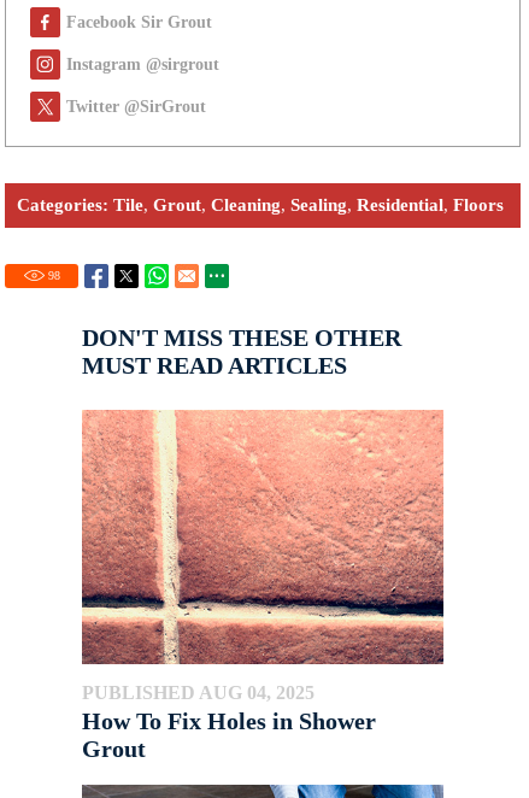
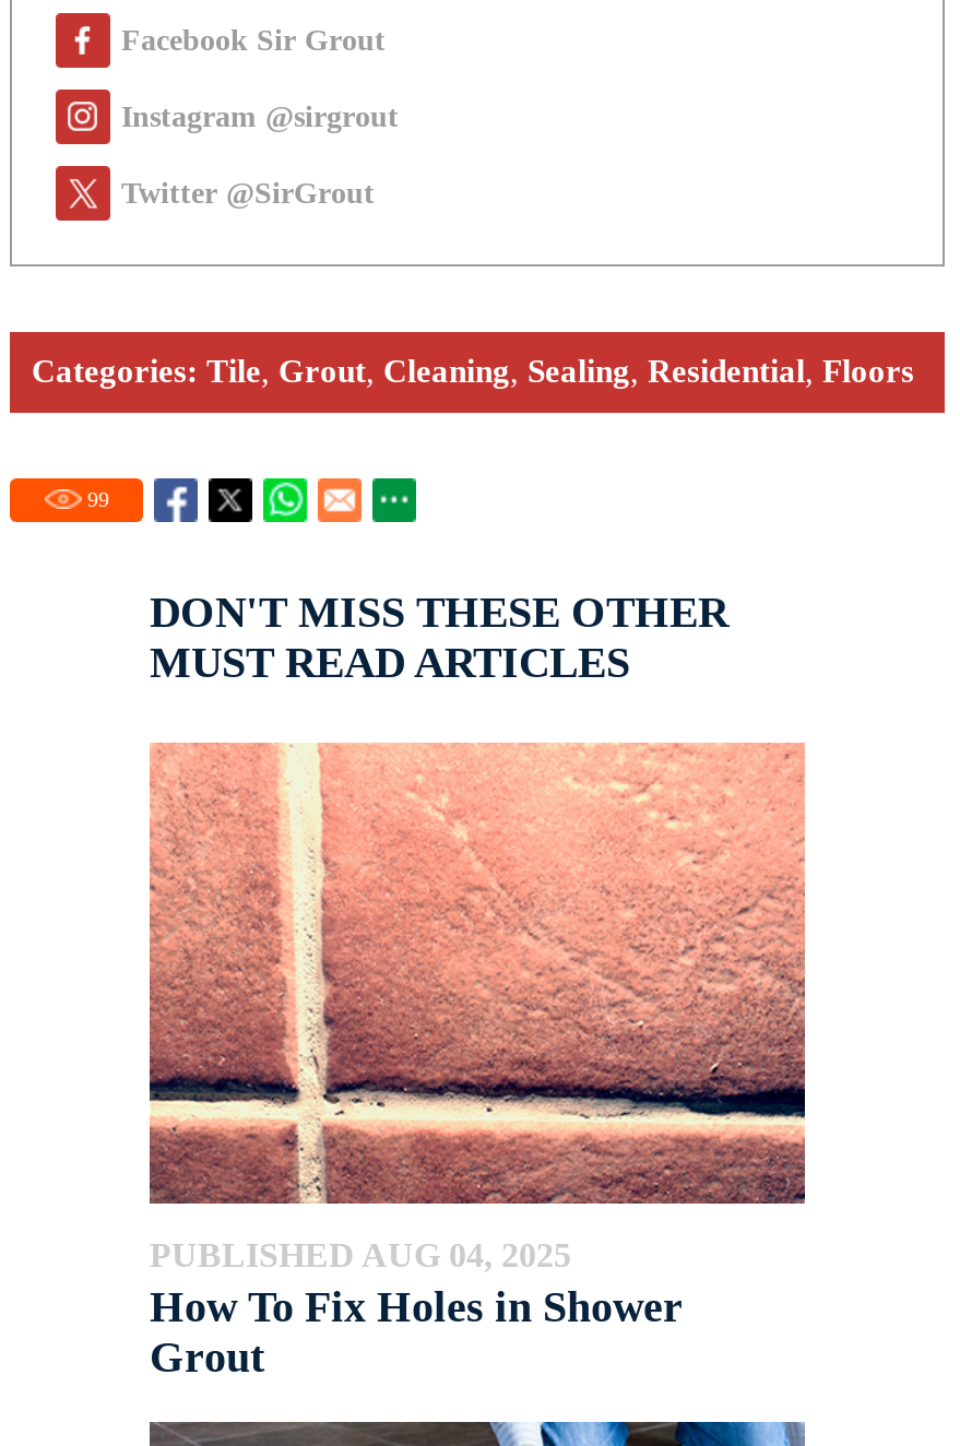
[48,269,60,282] 98 -> [87,487,109,511] 99

